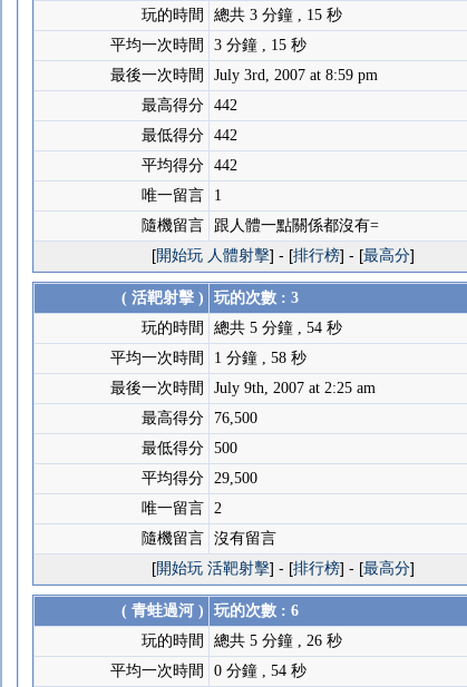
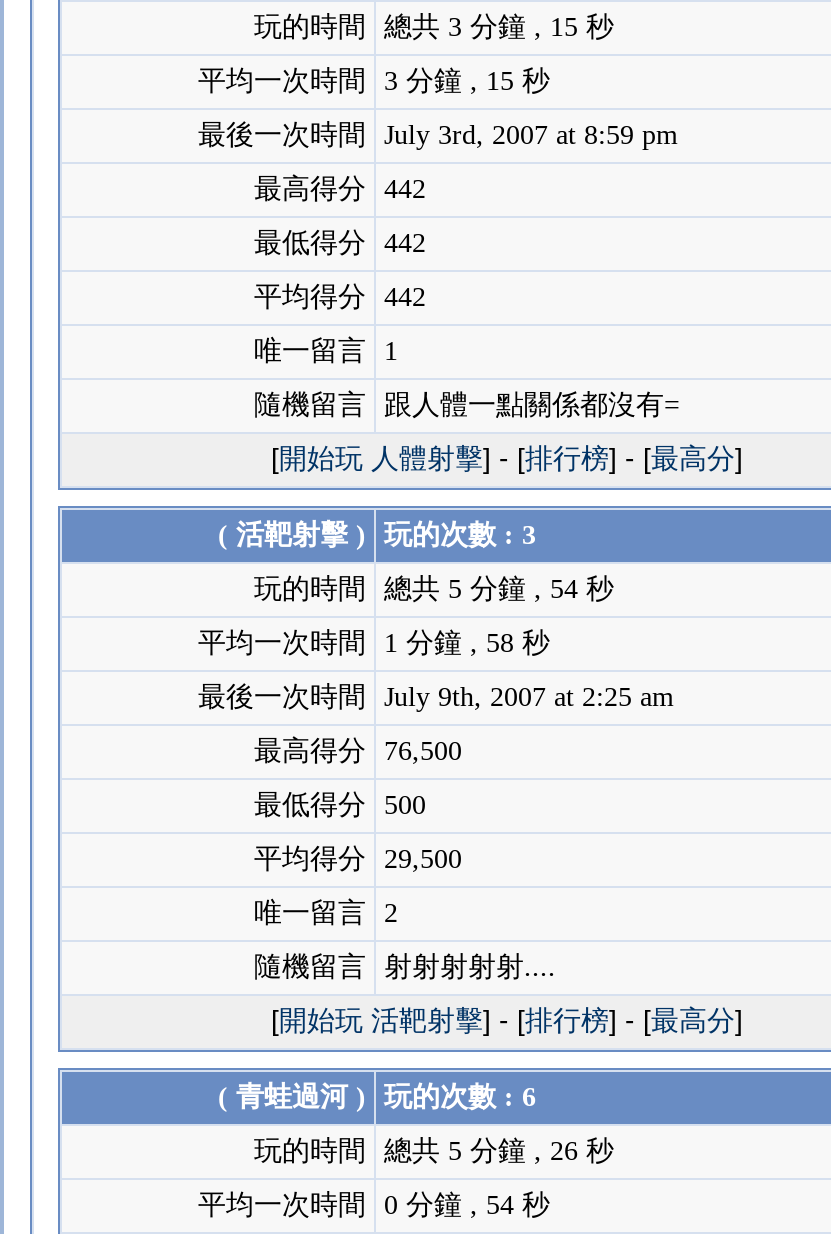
[142,530,276,547] 隨機留言 沒有留言 -> [254,952,556,982] 隨機留言 射射射射射....

